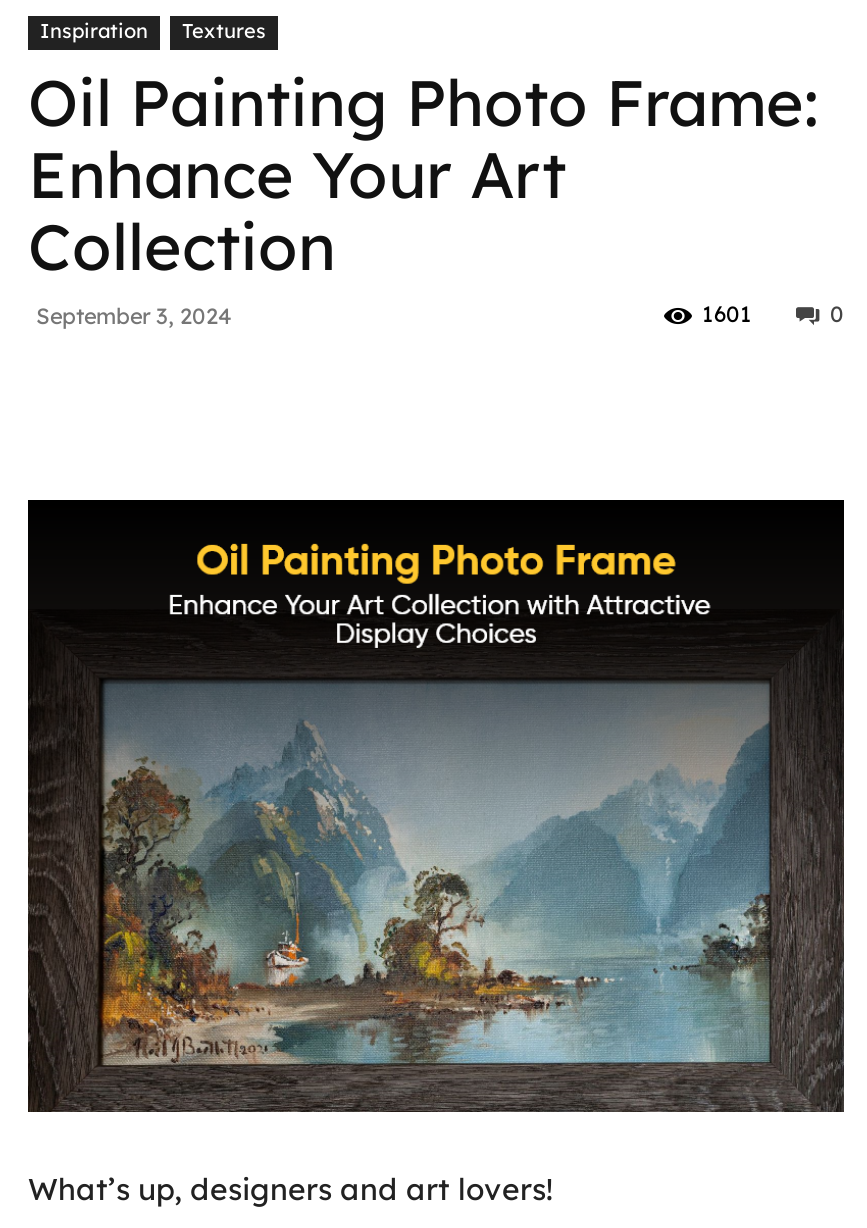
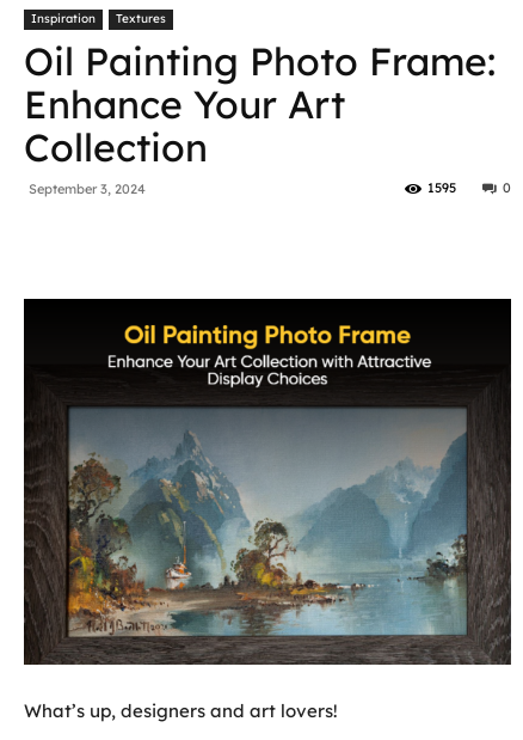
[702,300,752,328] 1601 -> [427,179,456,196] 1595

